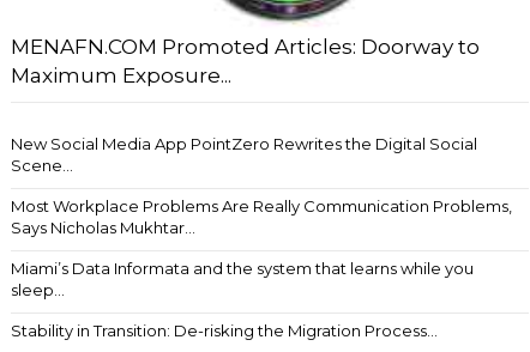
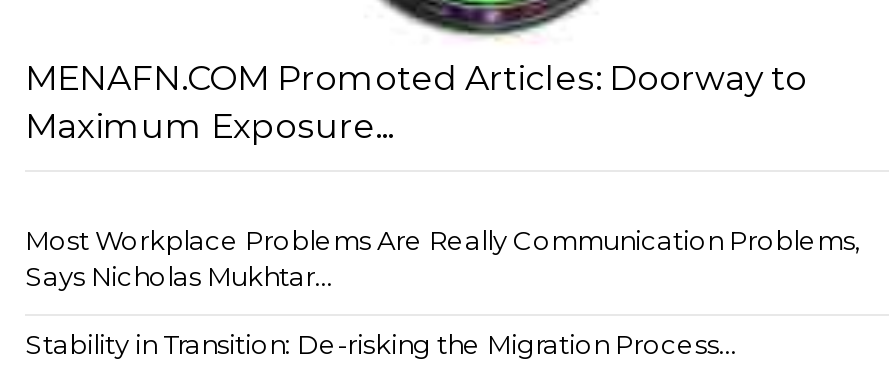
[11,134,477,174] New Social Media App PointZero Rewrites the Digital Social | Scene... -> none
[11,258,474,299] Miami’s Data Informata and the system that learns while you | sleep... -> none

